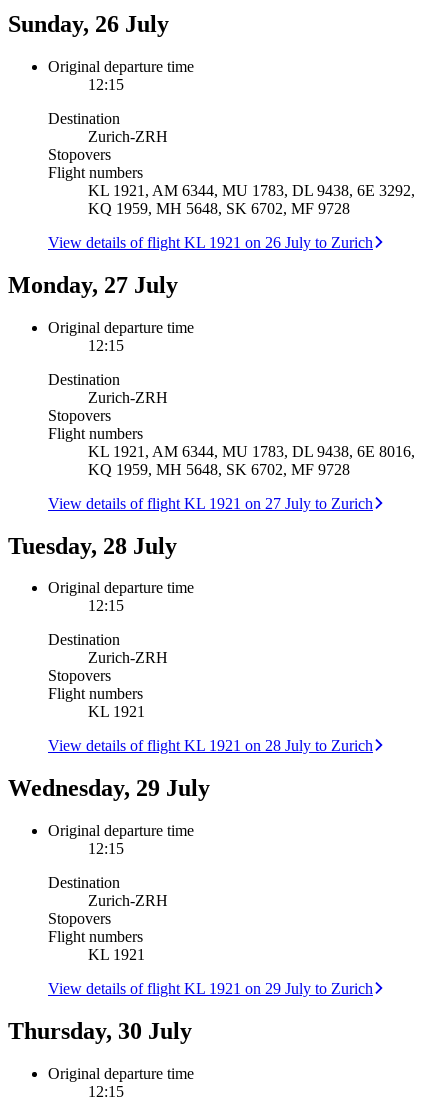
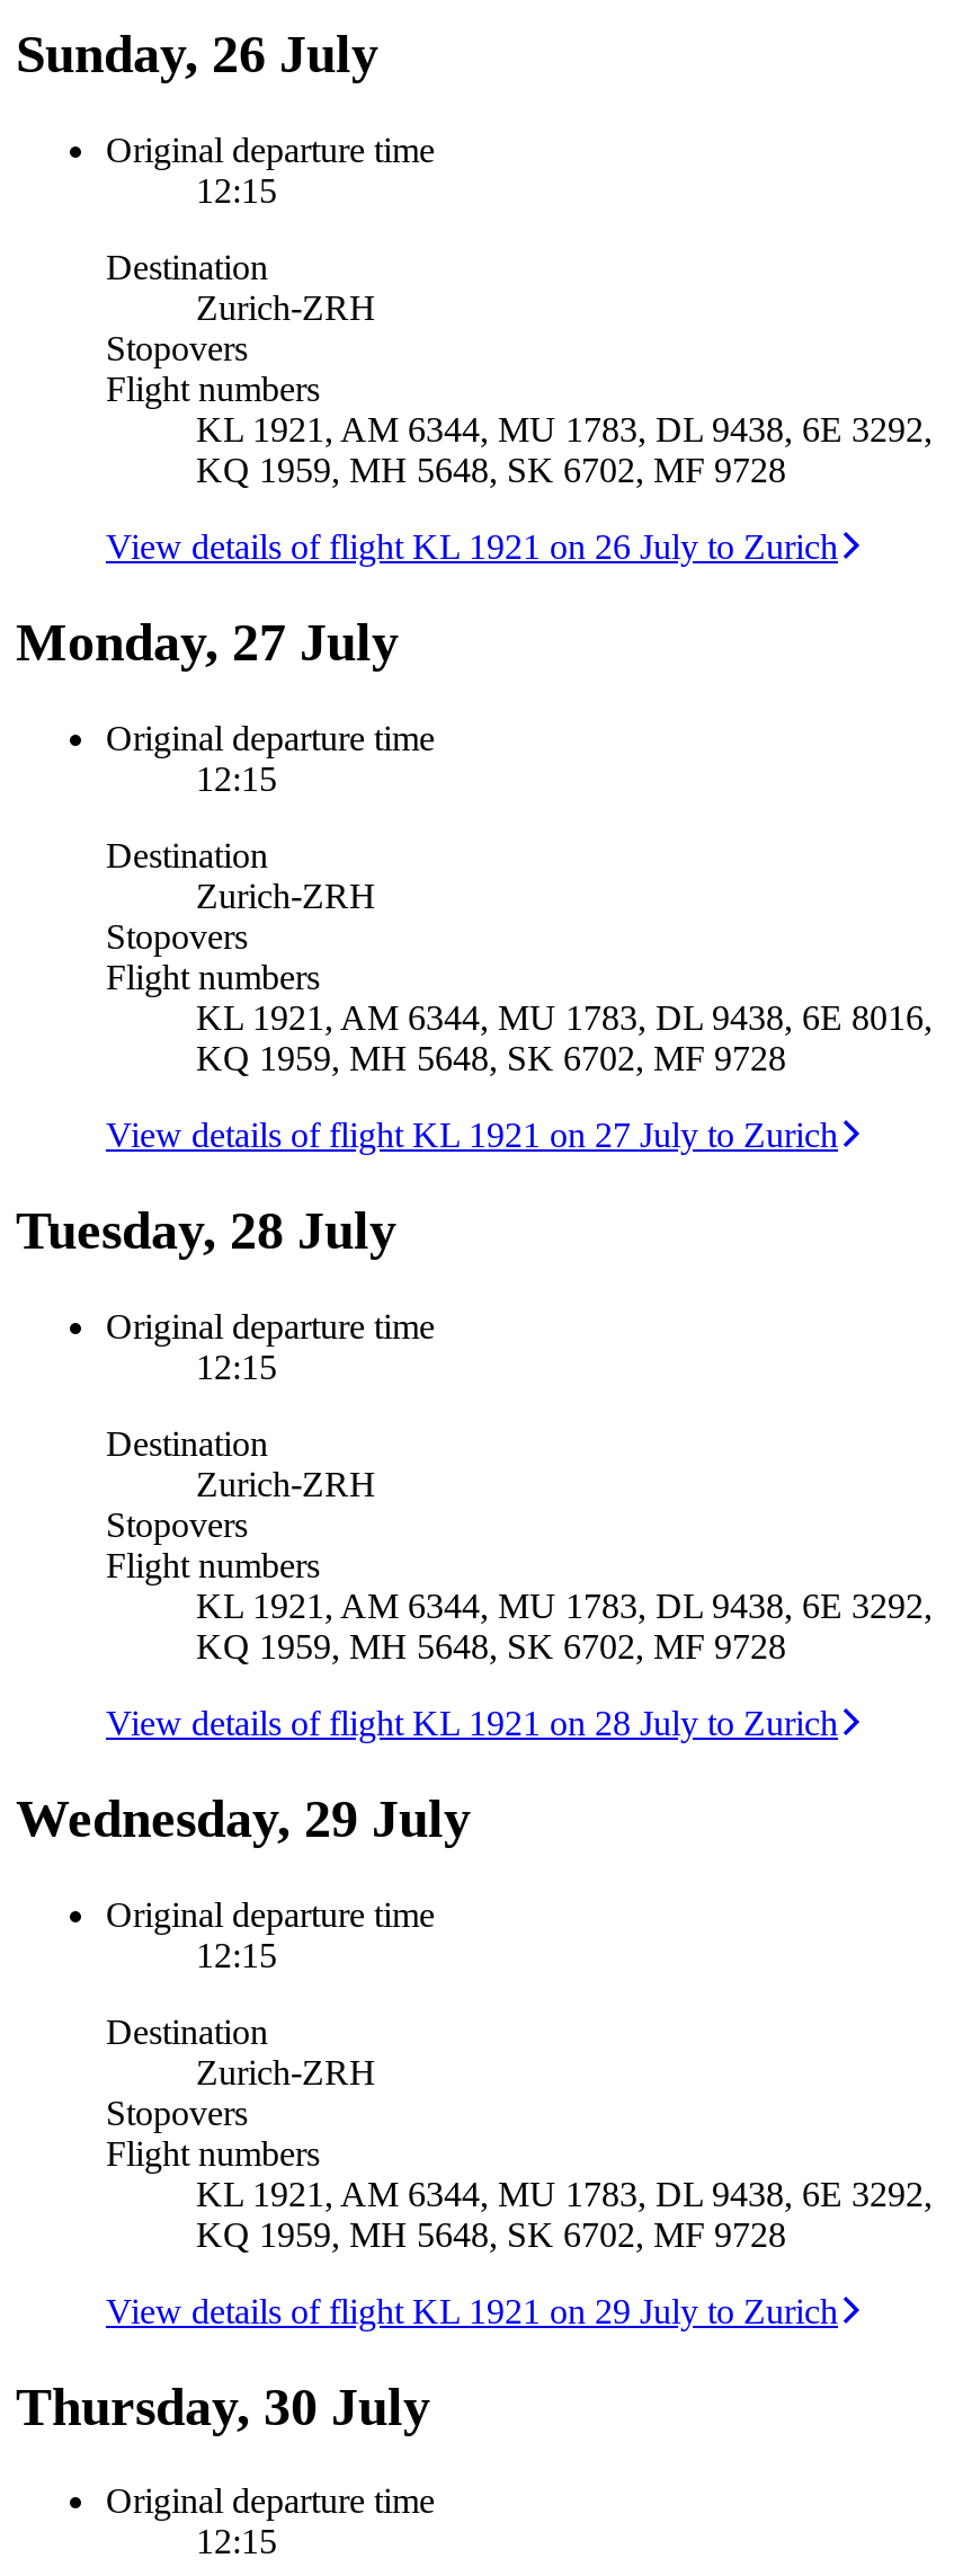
[88,703,145,720] KL 1921 -> [196,1586,933,1665] KL 1921, AM 6344, MU 1783, DL 9438, 6E 3292, | KQ 1959, MH 5648, SK 6702, MF 9728
[88,946,145,963] KL 1921 -> [196,2174,933,2253] KL 1921, AM 6344, MU 1783, DL 9438, 6E 3292, | KQ 1959, MH 5648, SK 6702, MF 9728

